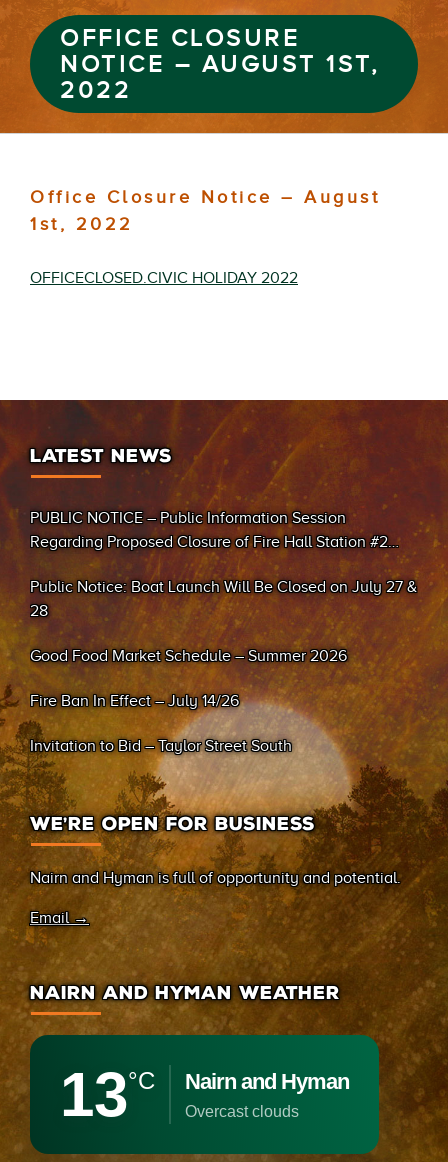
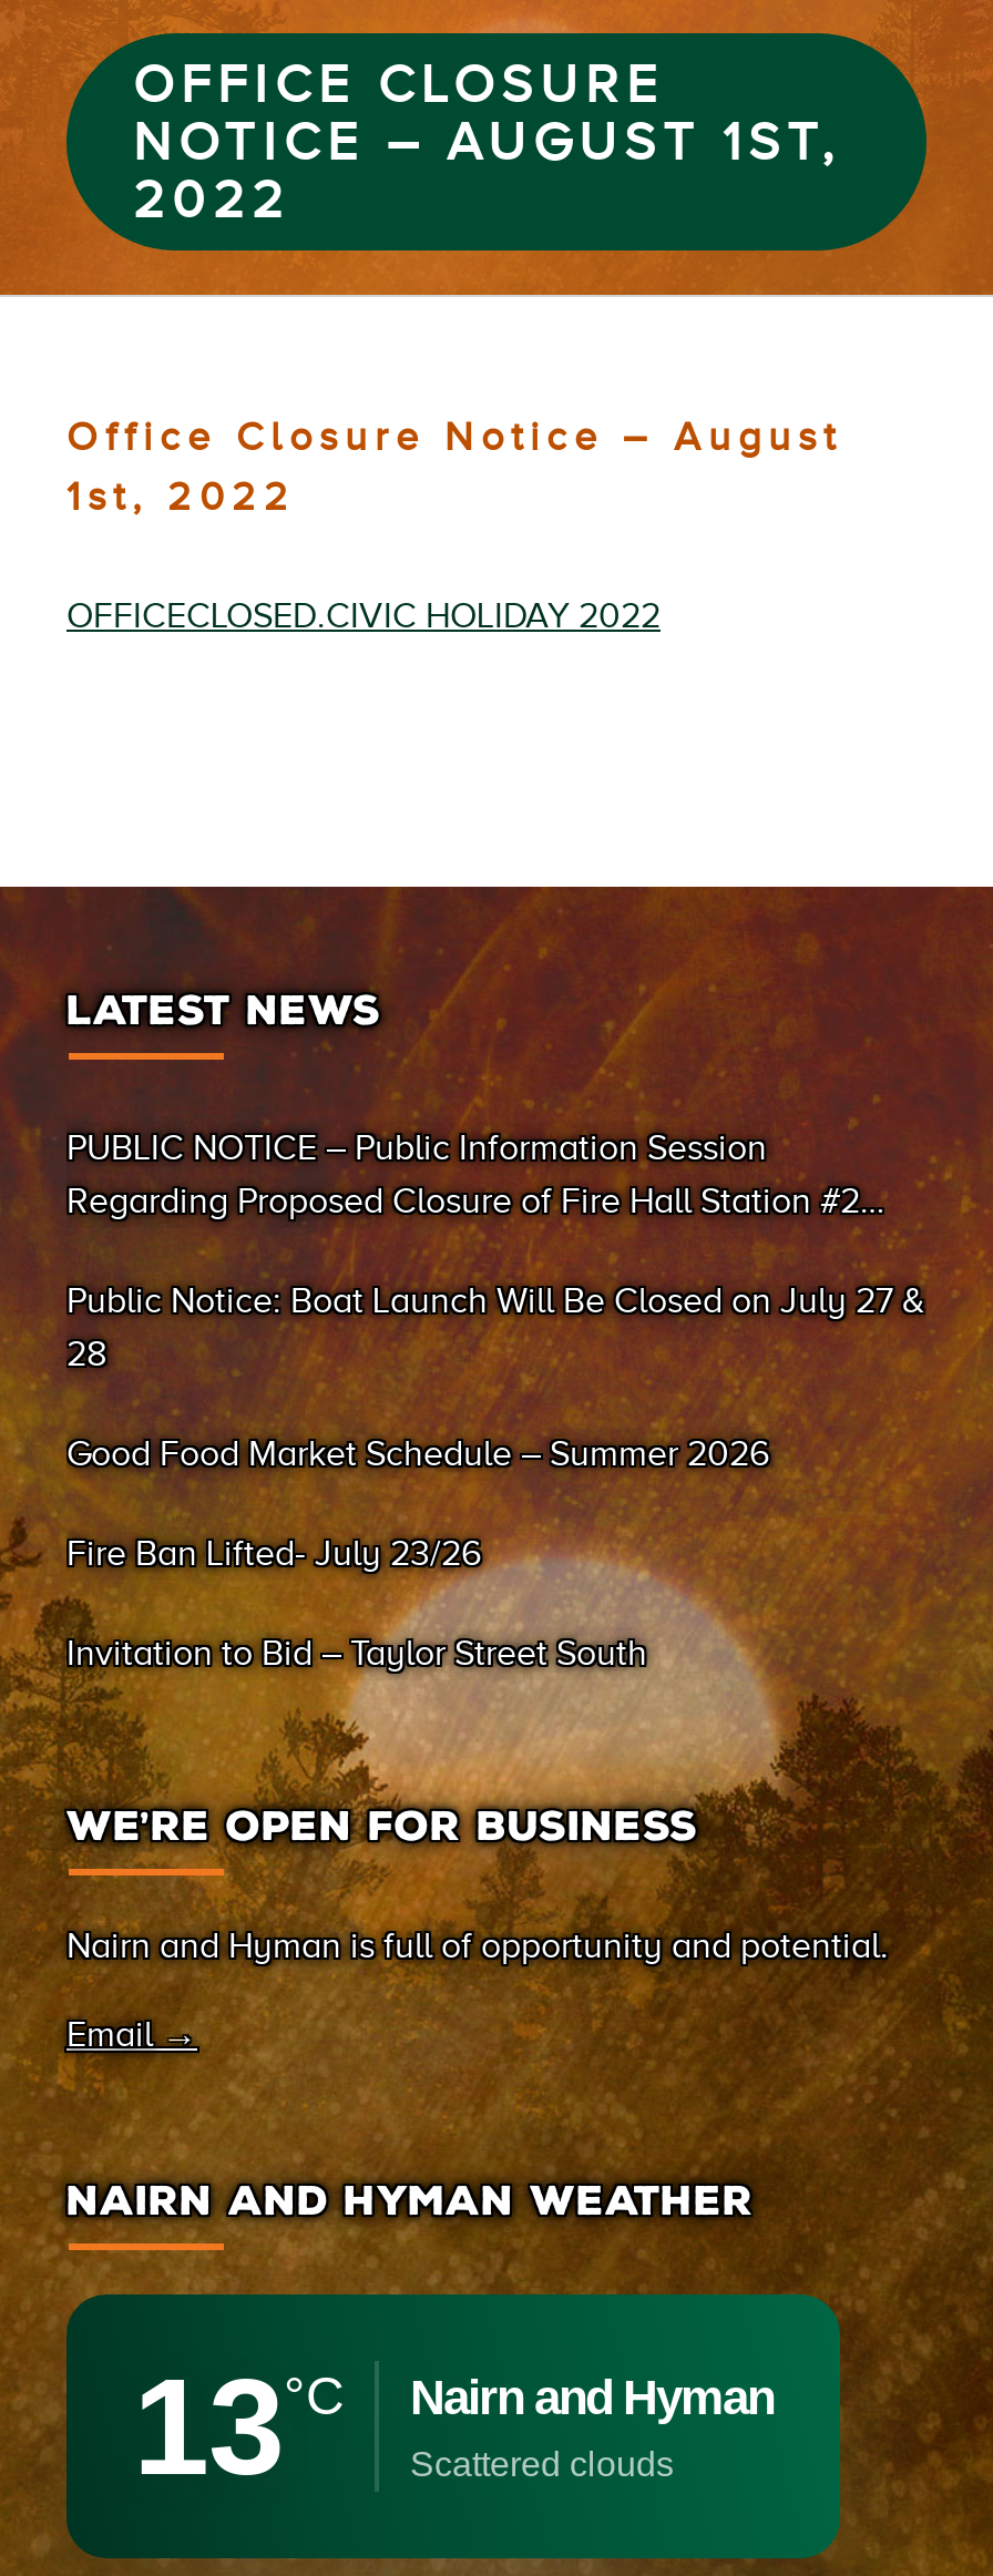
[30,692,239,710] Fire Ban In Effect – July 14/26 -> [66,1534,481,1574] Fire Ban Lifted- July 23/26
[197,1103,299,1120] overcast clouds -> [434,2445,674,2483] scattered clouds

